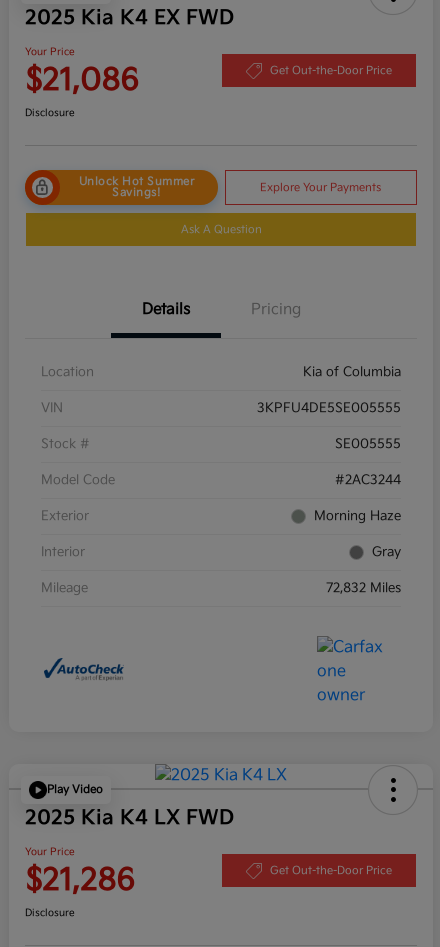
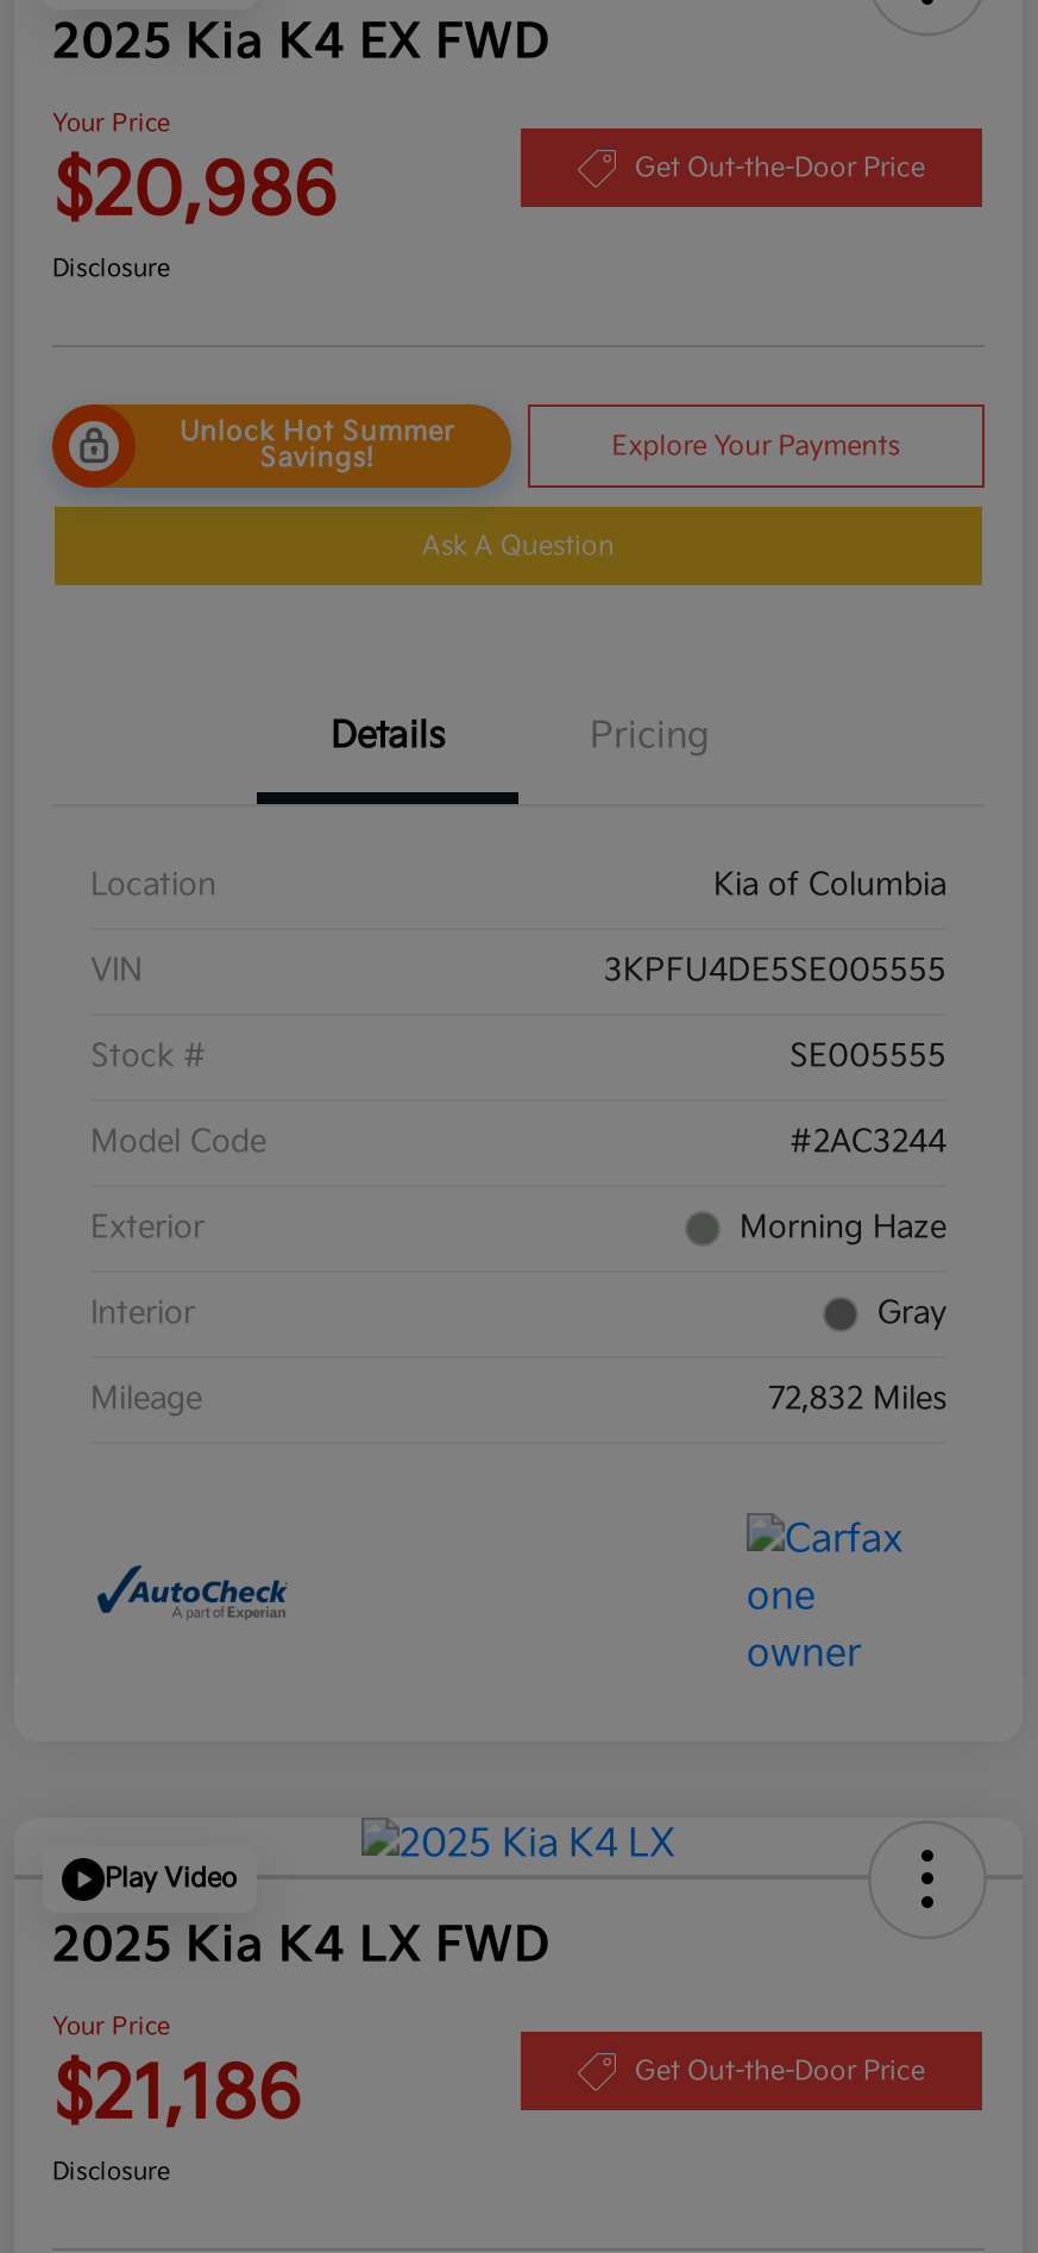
[25,63,139,99] $21,086 -> [52,149,338,235] $20,986
[25,863,135,899] $21,286 -> [52,2053,302,2138] $21,186

